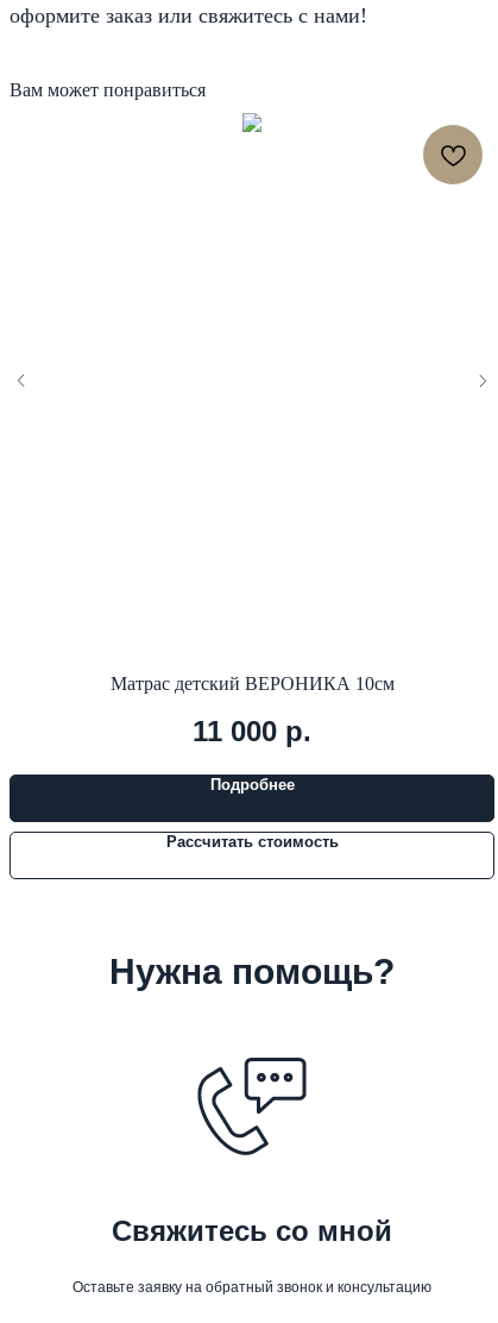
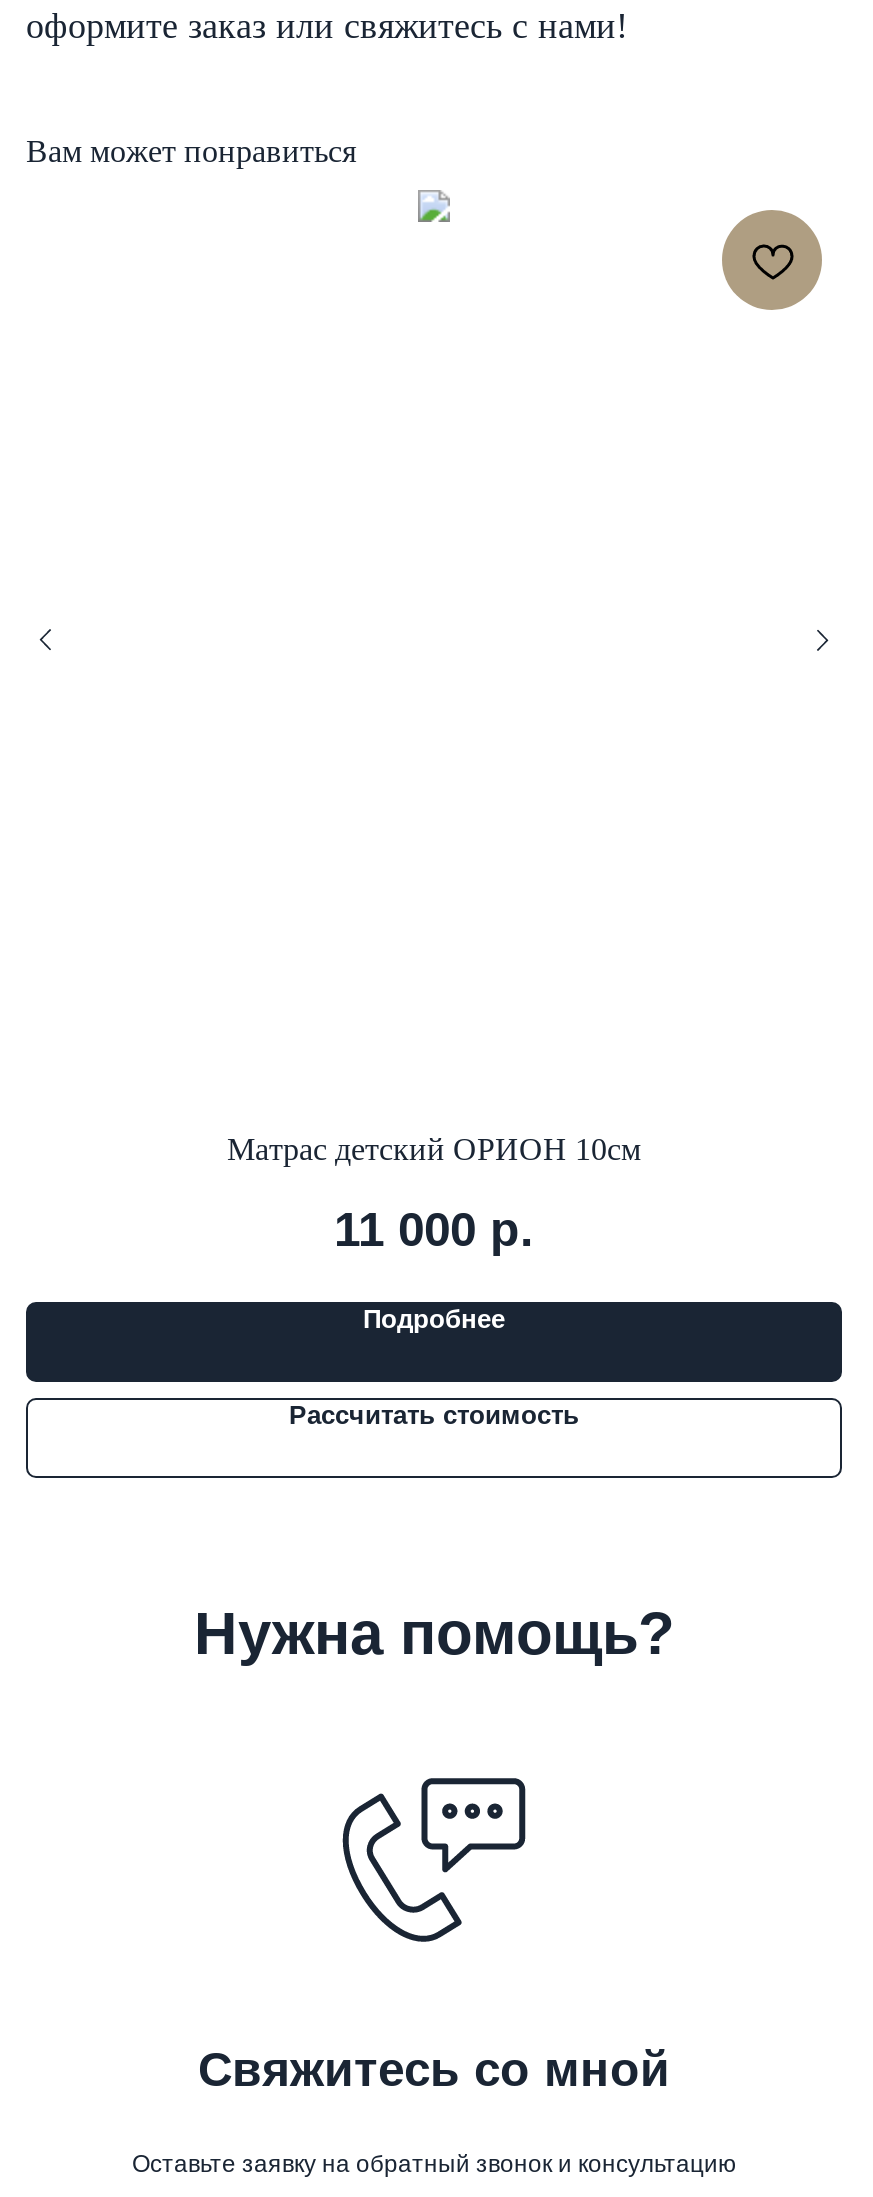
[110,673,394,694] Матрас детский ВЕРОНИКА 10см -> [227,1132,641,1166] Матрас детский ОРИОН 10см

